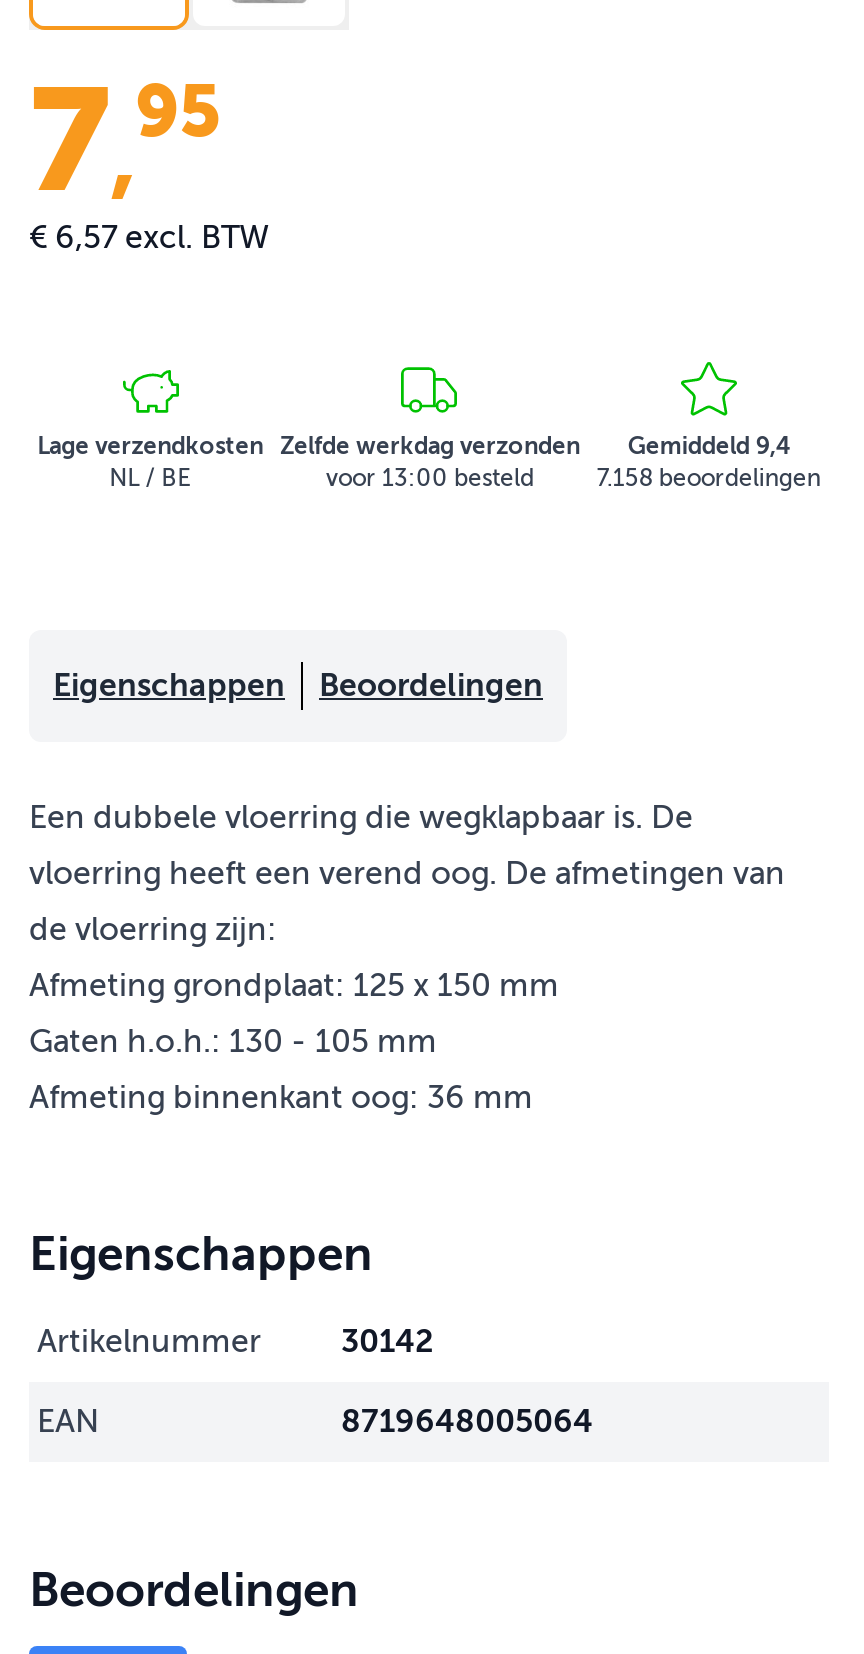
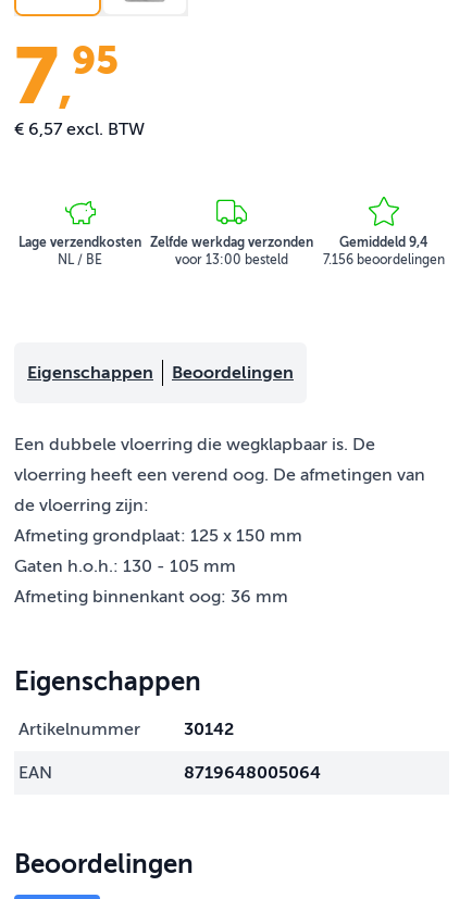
[597,464,821,492] 7.158 beoordelingen -> [323,252,445,268] 7.156 beoordelingen

